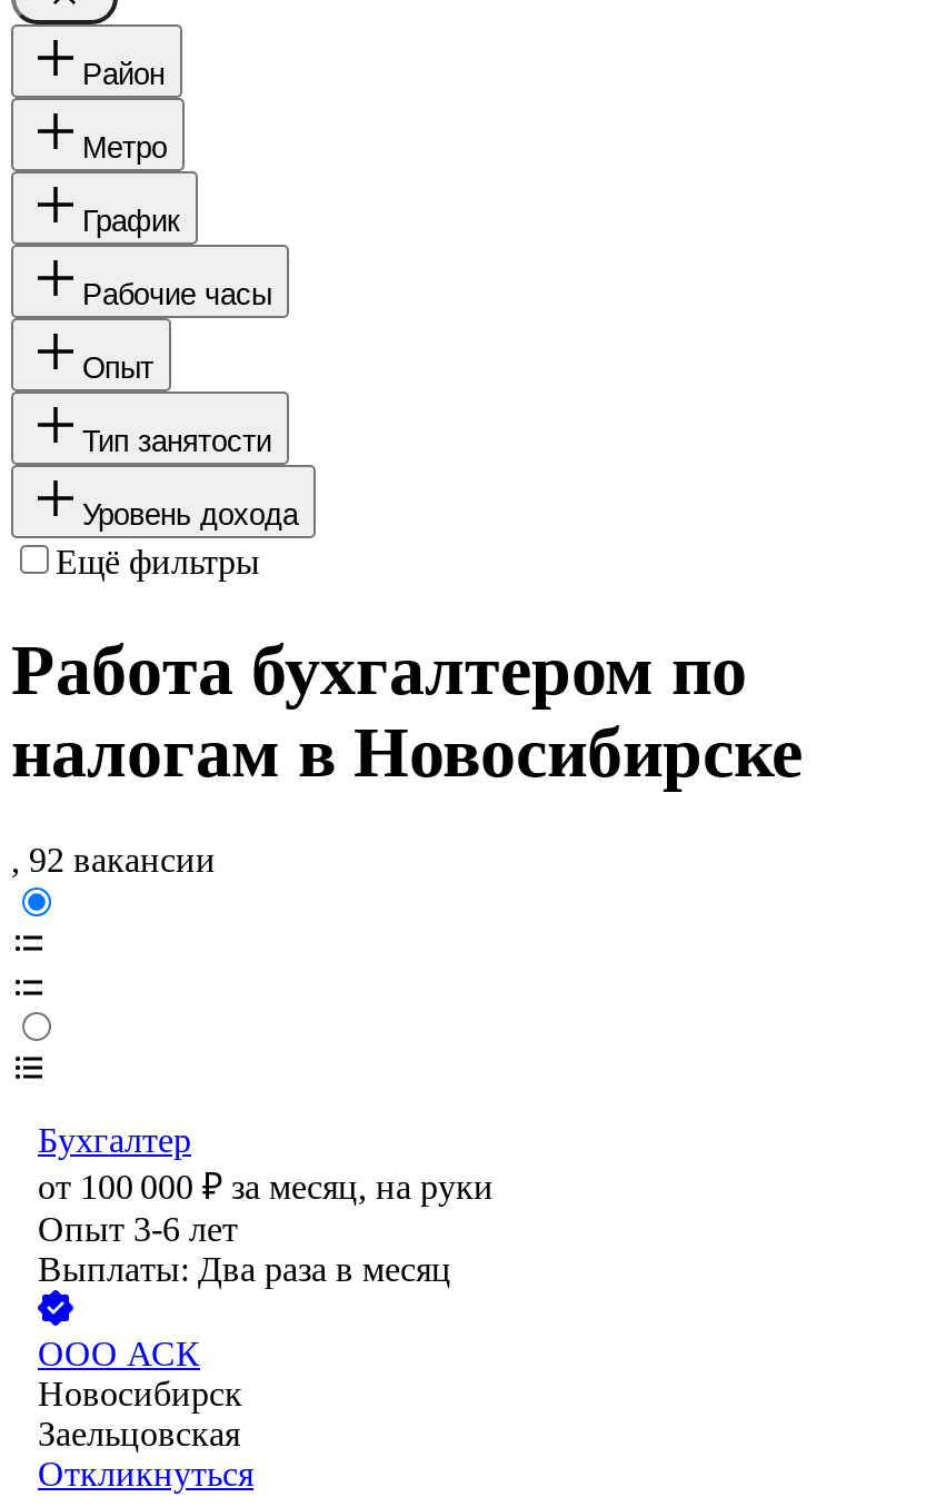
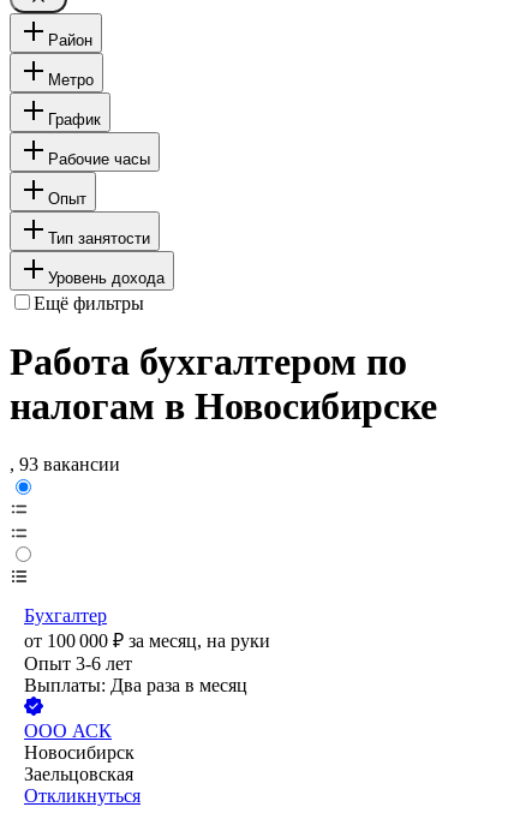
[11,842,216,880] , 92 вакансии -> [10,455,120,475] , 93 вакансии

